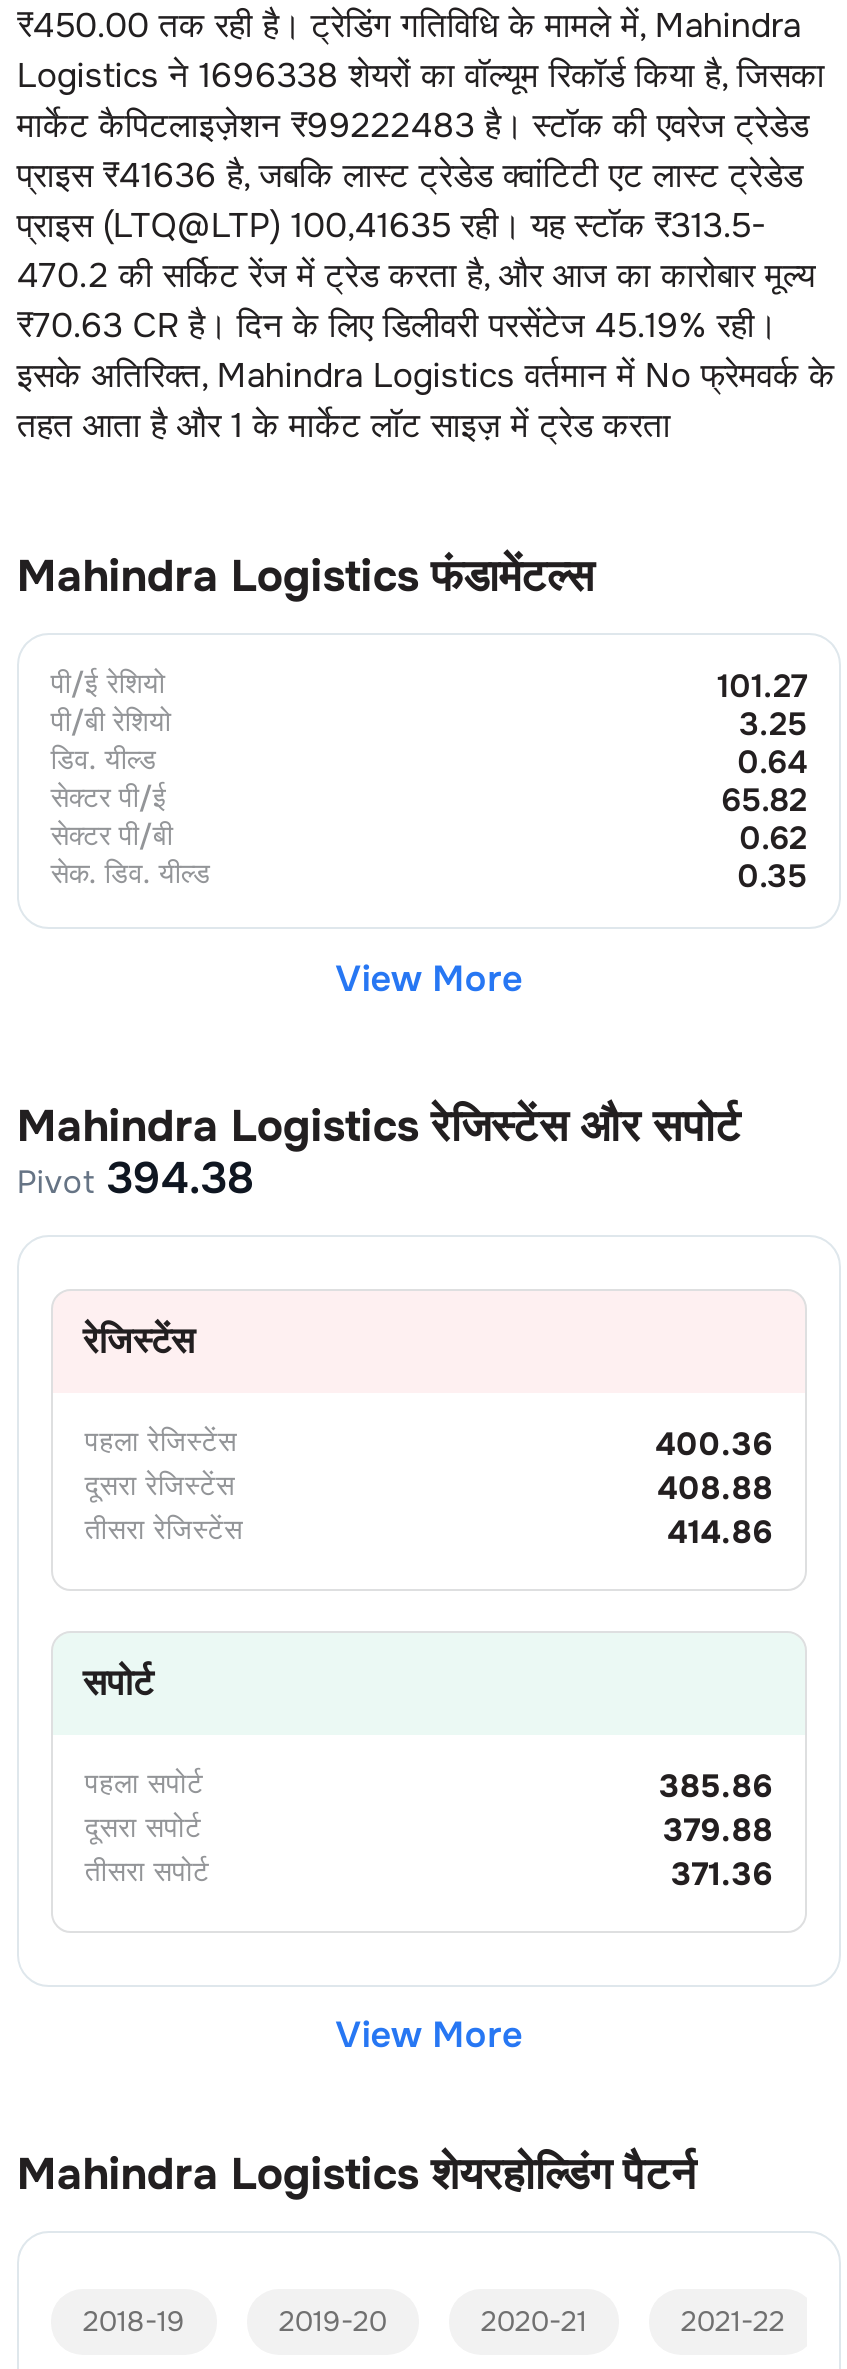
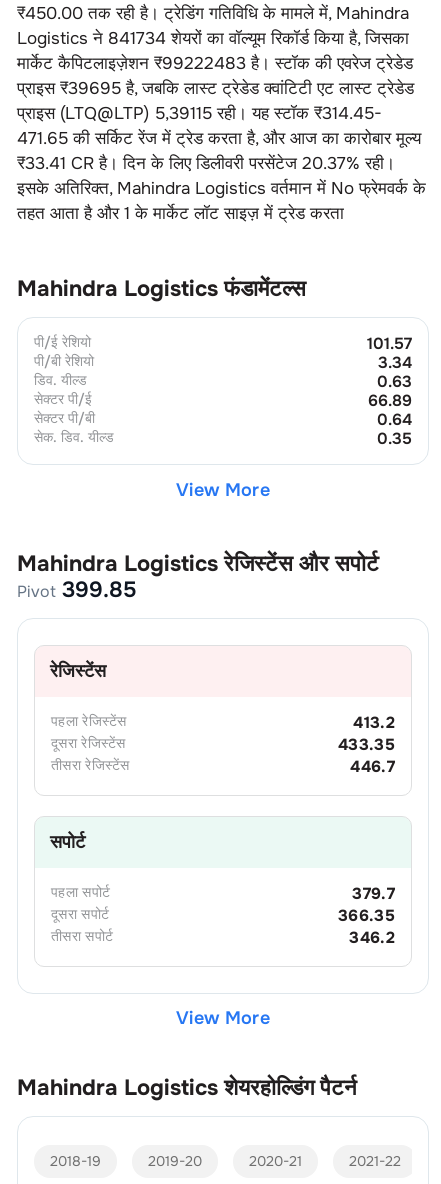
[17,55,825,97] Logistics ने 1696338 शेयरों का वॉल्यूम रिकॉर्ड किया है, जिसका -> [17,27,409,48] Logistics ने 841734 शेयरों का वॉल्यूम रिकॉर्ड किया है, जिसका
[17,155,803,197] प्राइस ₹41636 है, जबकि लास्ट ट्रेडेड क्वांटिटी एट लास्ट ट्रेडेड -> [17,77,414,98] प्राइस ₹39695 है, जबकि लास्ट ट्रेडेड क्वांटिटी एट लास्ट ट्रेडेड
[17,205,767,247] प्राइस (LTQ@LTP) 100,41635 रही। यह स्टॉक ₹313.5- -> [17,102,382,123] प्राइस (LTQ@LTP) 5,39115 रही। यह स्टॉक ₹314.45-
[17,255,815,297] 470.2 की सर्किट रेंज में ट्रेड करता है, और आज का कारोबार मूल्य -> [17,127,421,148] 471.65 की सर्किट रेंज में ट्रेड करता है, और आज का कारोबार मूल्य
[17,305,777,347] ₹70.63 CR है। दिन के लिए डिलीवरी परसेंटेज 45.19% रही। -> [17,152,395,173] ₹33.41 CR है। दिन के लिए डिलीवरी परसेंटेज 20.37% रही।
[717,665,807,707] 101.27 -> [367,332,412,353] 101.57
[739,703,807,745] 3.25 -> [378,351,412,372] 3.34
[737,741,807,783] 0.64 -> [377,370,412,391] 0.63
[721,779,807,821] 65.82 -> [368,389,412,410] 66.89
[739,817,807,859] 0.62 -> [377,408,412,429] 0.64
[17,1151,255,1207] Pivot 394.38 -> [17,575,137,603] Pivot 399.85
[655,1423,773,1465] 400.36 -> [353,711,395,732] 413.2
[657,1467,773,1509] 408.88 -> [338,733,395,754] 433.35
[667,1511,773,1553] 414.86 -> [350,755,395,776] 446.7
[659,1765,773,1807] 385.86 -> [352,882,395,903] 379.7
[663,1809,773,1851] 379.88 -> [338,904,395,925] 366.35
[671,1853,773,1895] 371.36 -> [349,926,395,947] 346.2

